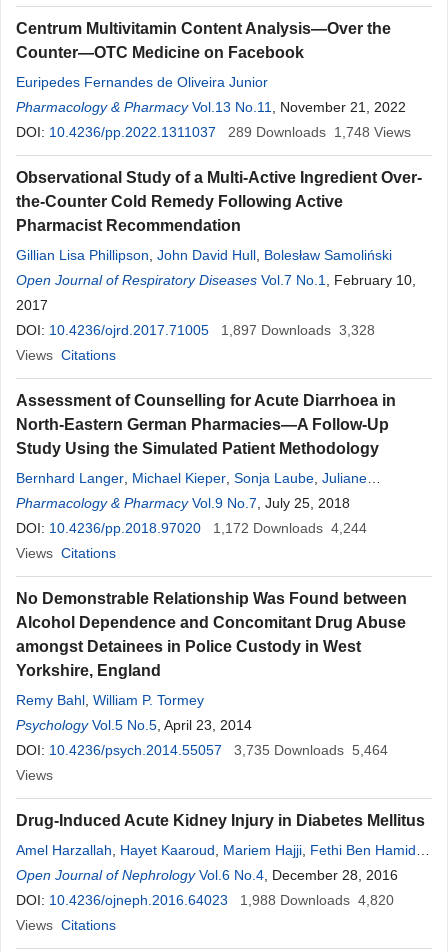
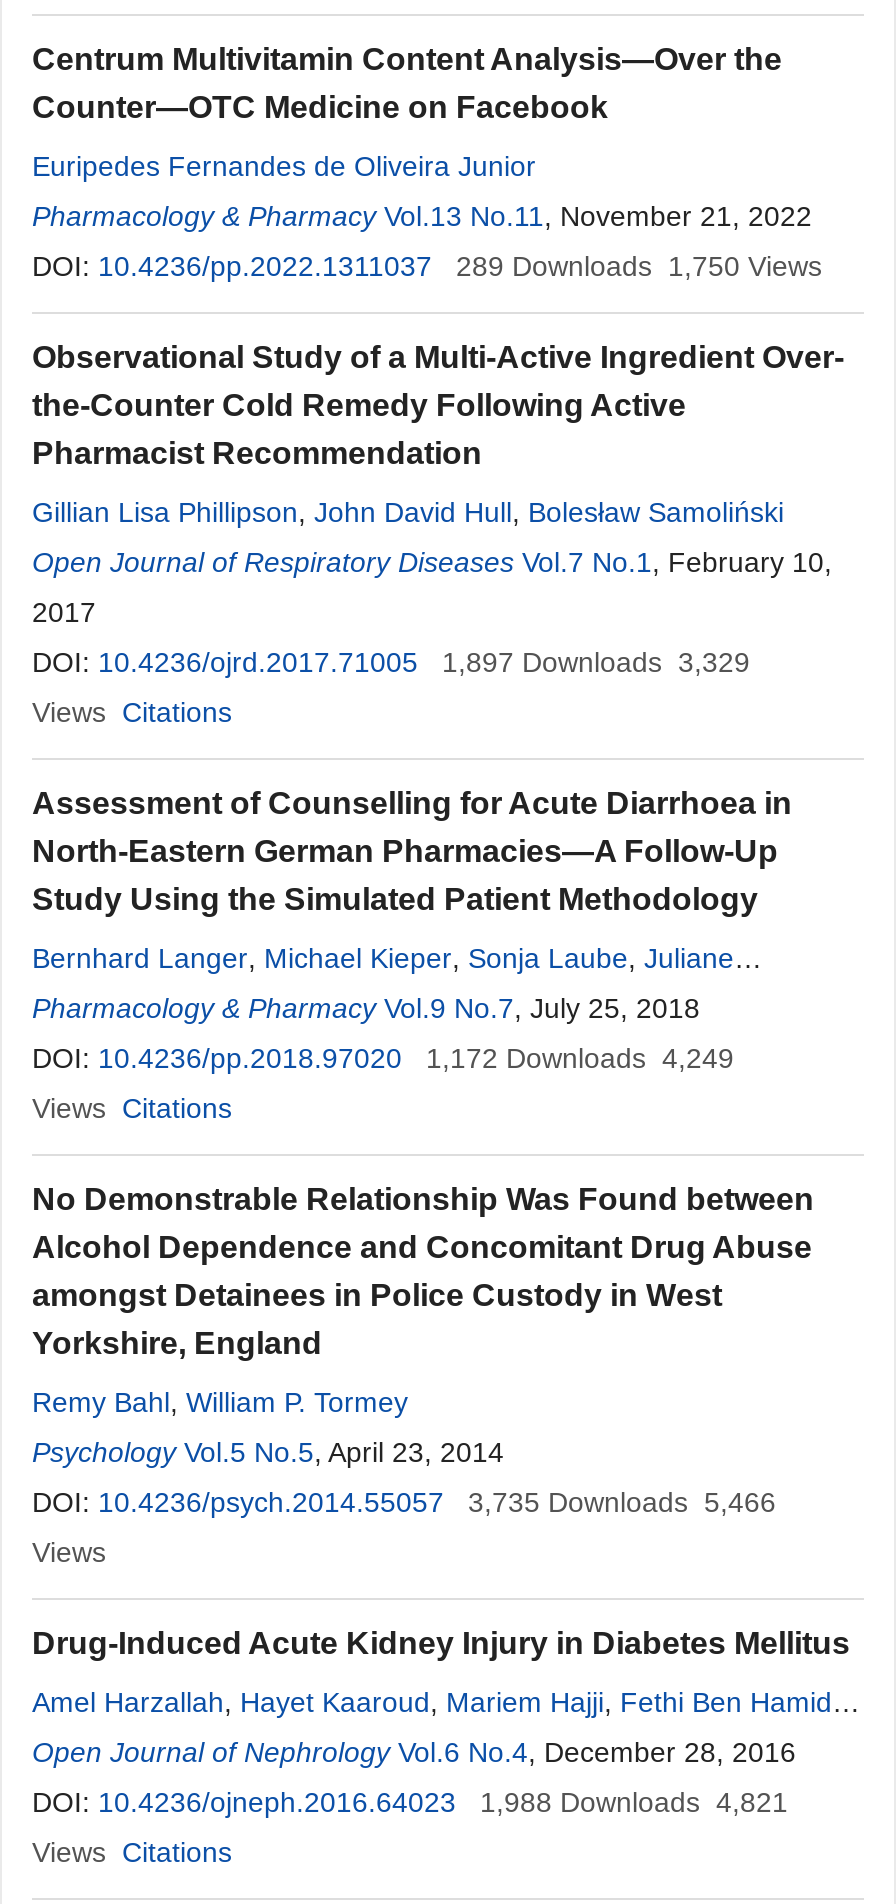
[228,124,411,140] 289 Downloads 1,748 Views -> [456,250,822,282] 289 Downloads 1,750 Views
[16,322,375,338] DOI: 10.4236/ojrd.2017.71005 1,897 Downloads 3,328 -> [32,646,750,678] DOI: 10.4236/ojrd.2017.71005 1,897 Downloads 3,329
[16,520,367,536] DOI: 10.4236/pp.2018.97020 1,172 Downloads 4,244 -> [32,1042,734,1074] DOI: 10.4236/pp.2018.97020 1,172 Downloads 4,249
[16,742,388,758] DOI: 10.4236/psych.2014.55057 3,735 Downloads 5,464 -> [32,1486,776,1518] DOI: 10.4236/psych.2014.55057 3,735 Downloads 5,466
[16,892,394,908] DOI: 10.4236/ojneph.2016.64023 1,988 Downloads 4,820 -> [32,1786,788,1818] DOI: 10.4236/ojneph.2016.64023 1,988 Downloads 4,821

